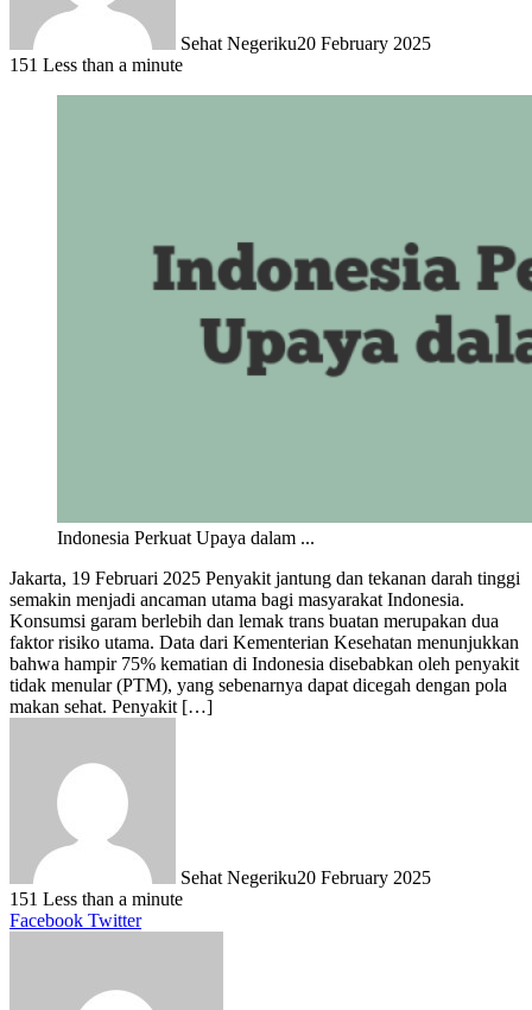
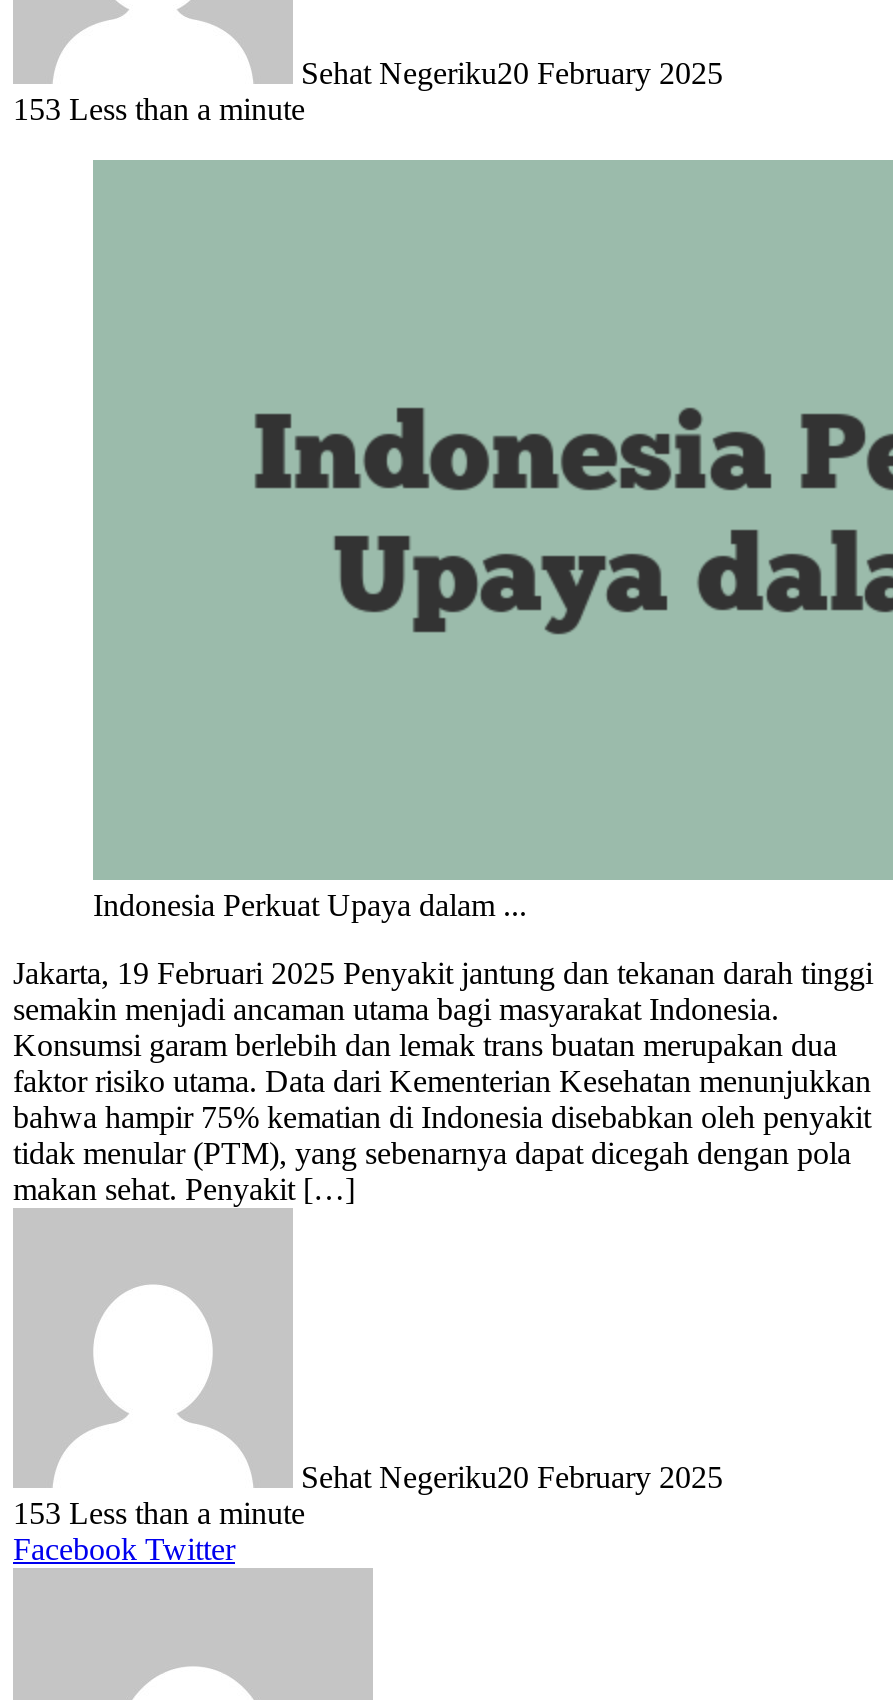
[9,54,183,75] 151 Less than a minute -> [13,92,305,126] 153 Less than a minute
[9,889,183,909] 151 Less than a minute -> [13,1496,305,1530] 153 Less than a minute

